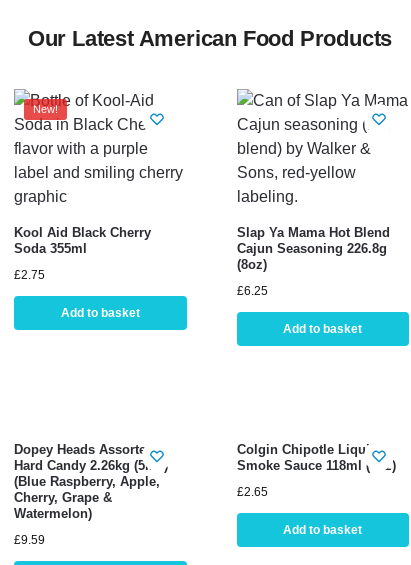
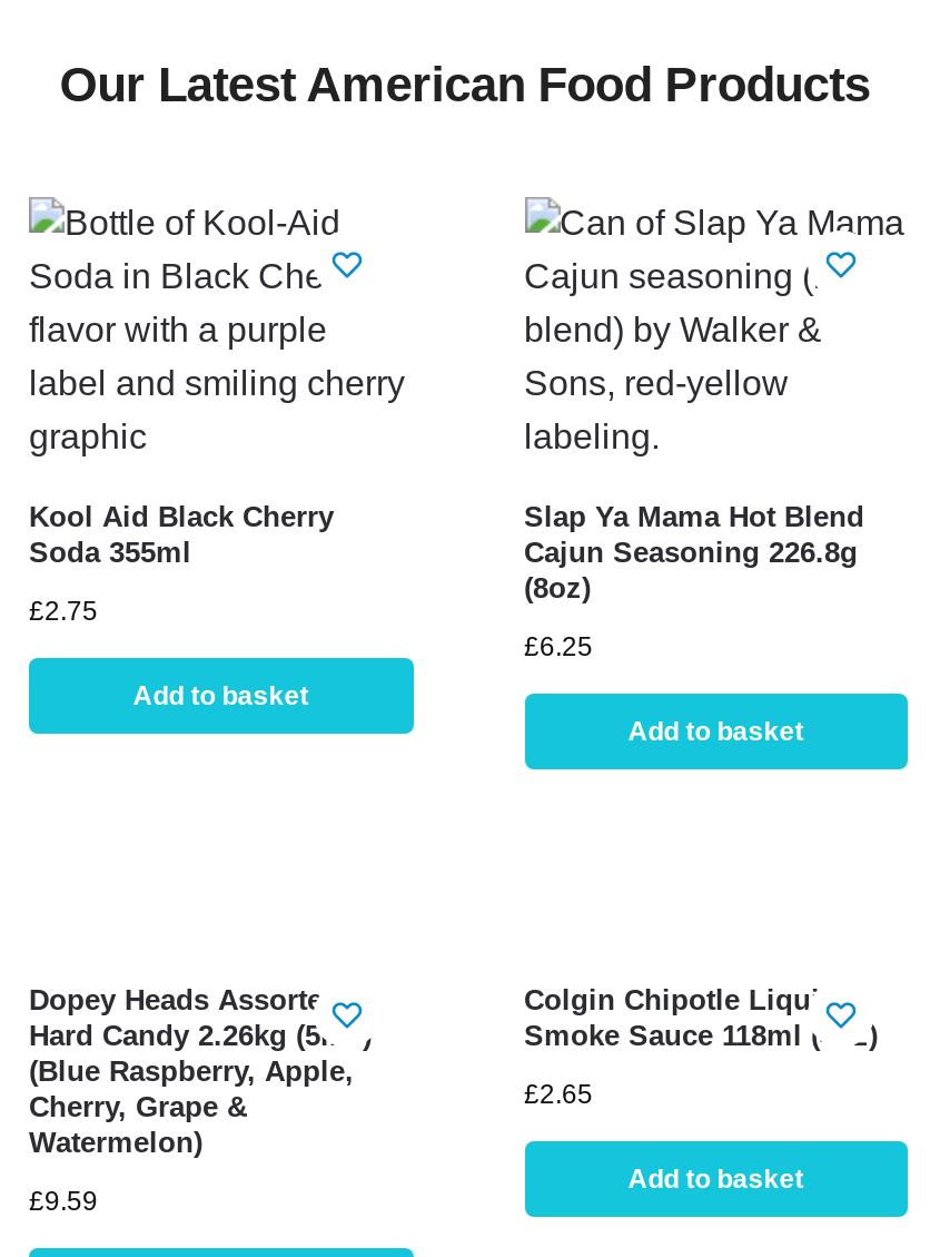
[33,103,58,115] New! -> none

